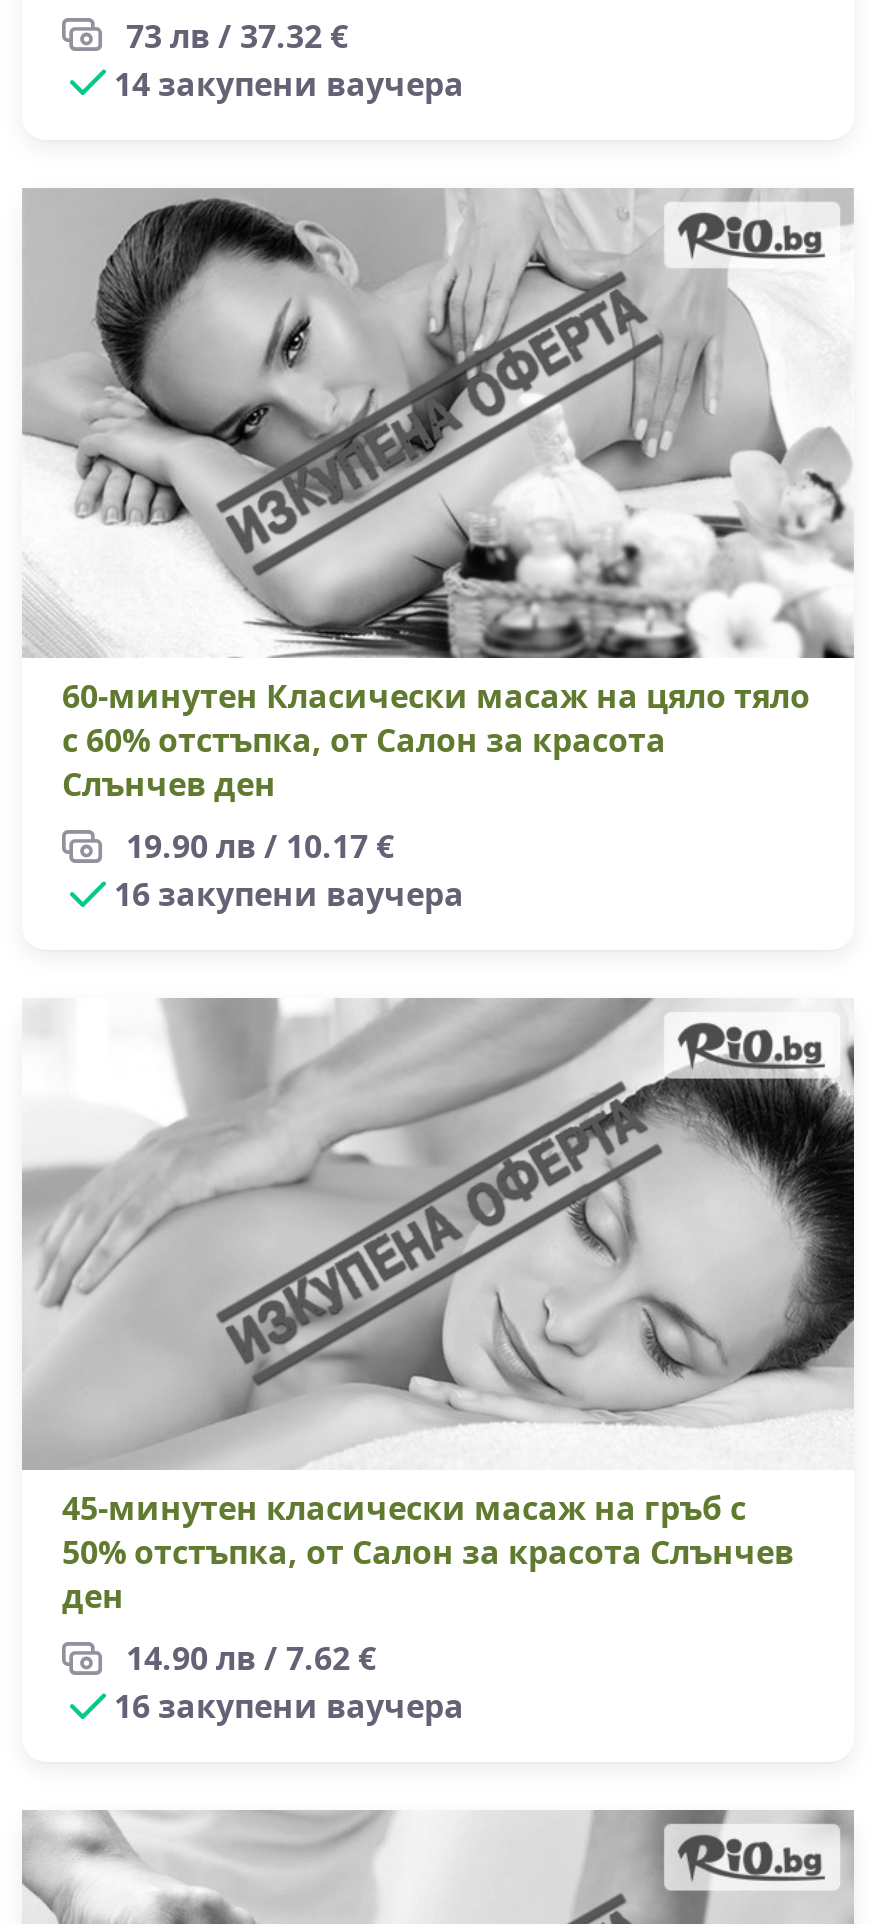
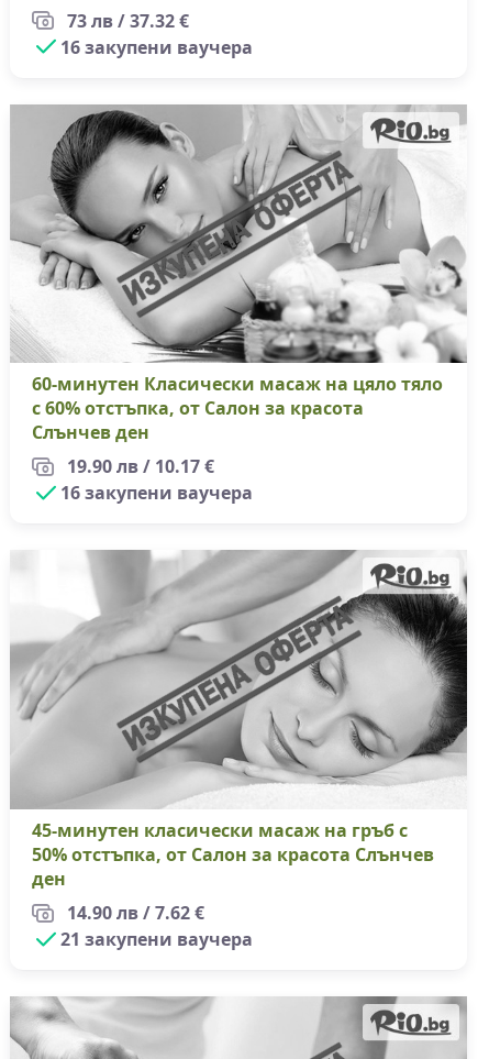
[106,61,464,105] 14 закупени ваучера -> [56,35,253,59] 16 закупени ваучера
[106,1684,464,1728] 16 закупени ваучера -> [56,927,253,951] 21 закупени ваучера

